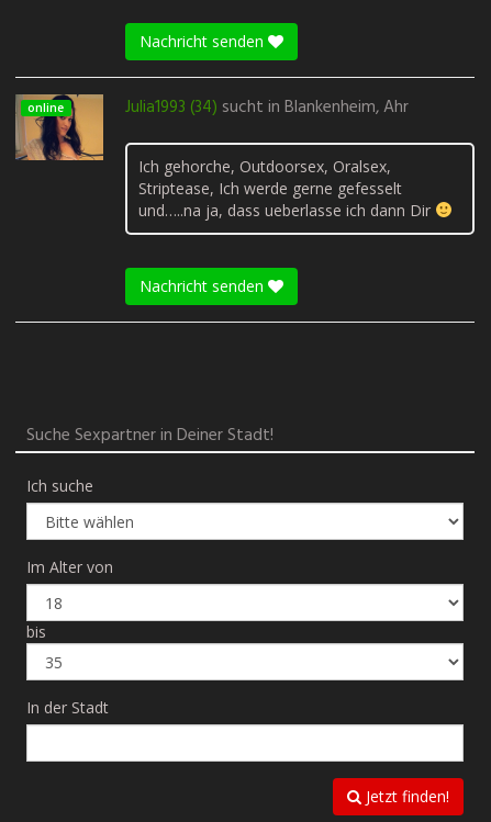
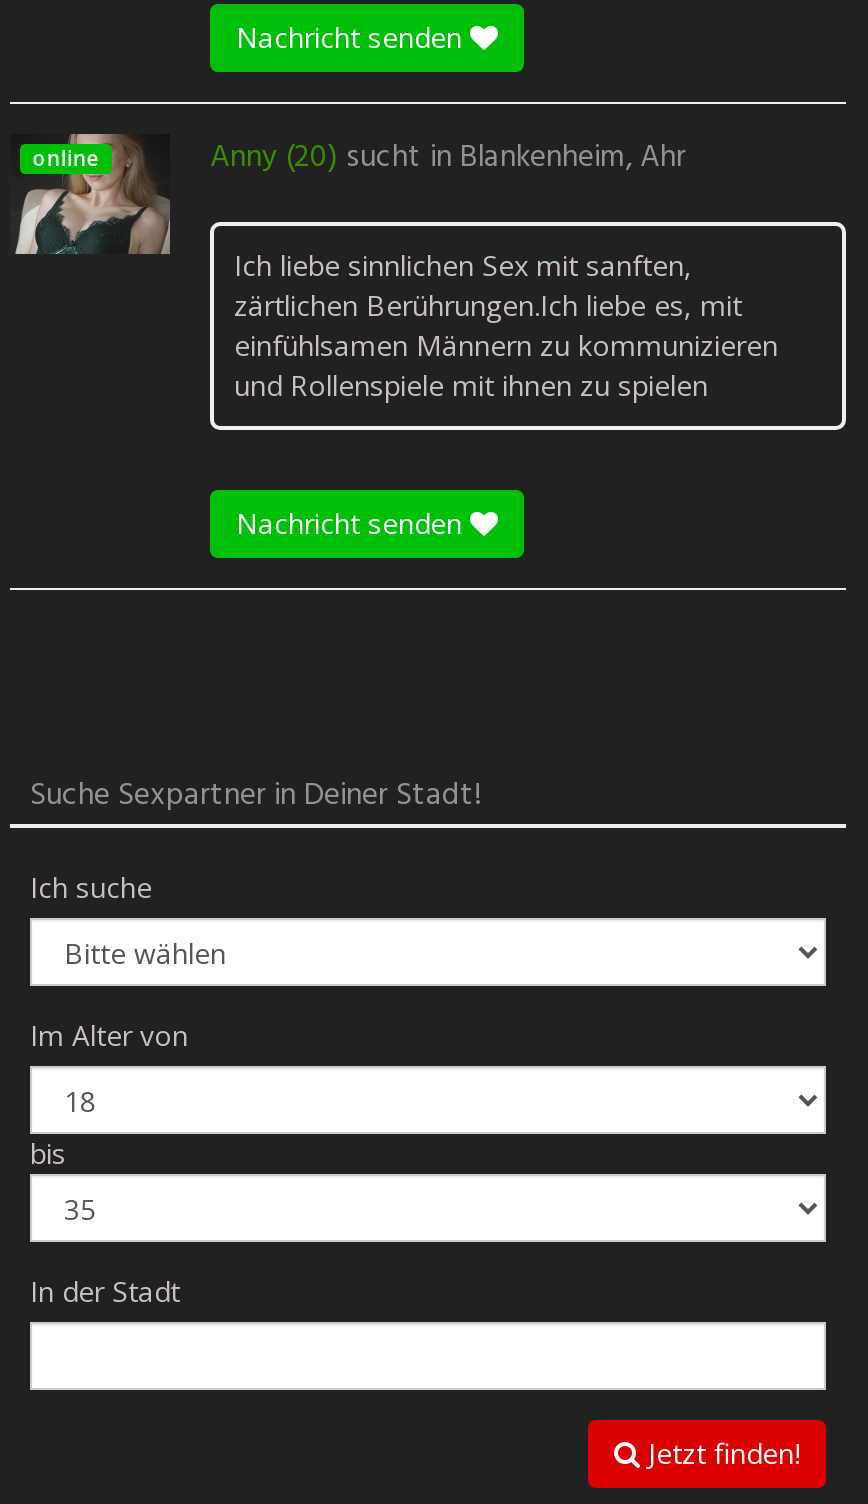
[15,93,409,161] [image] | Julia1993 (34) sucht in Blankenheim, Ahr -> [12,134,686,254] [image] | Anny (20) sucht in Blankenheim, Ahr
[138,156,435,221] Ich gehorche, Outdoorsex, Oralsex, | Striptease, Ich werde gerne gefesselt | und…..na ja, dass ueberlasse ich dann Dir -> [234,246,778,404] Ich liebe sinnlichen Sex mit sanften, | zärtlichen Berührungen.Ich liebe es, mit | einfühlsamen Männern zu kommunizieren | und Rollenspiele mit ihnen zu spielen

